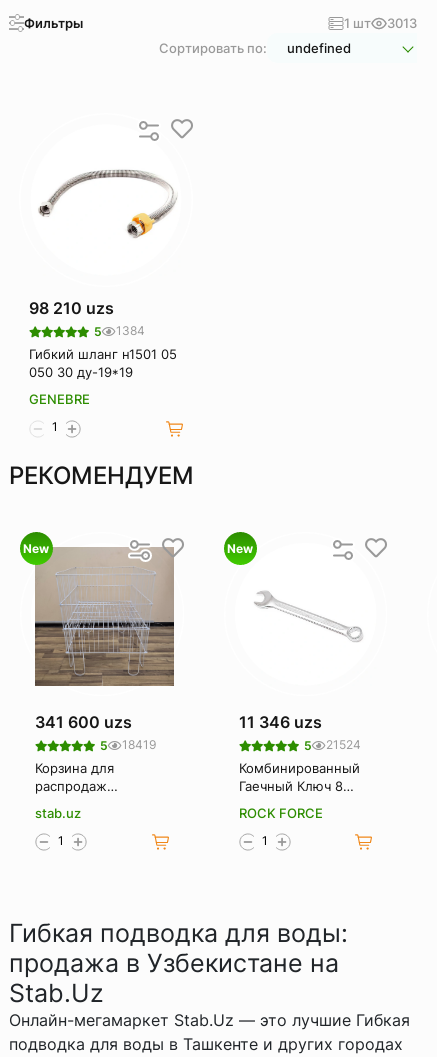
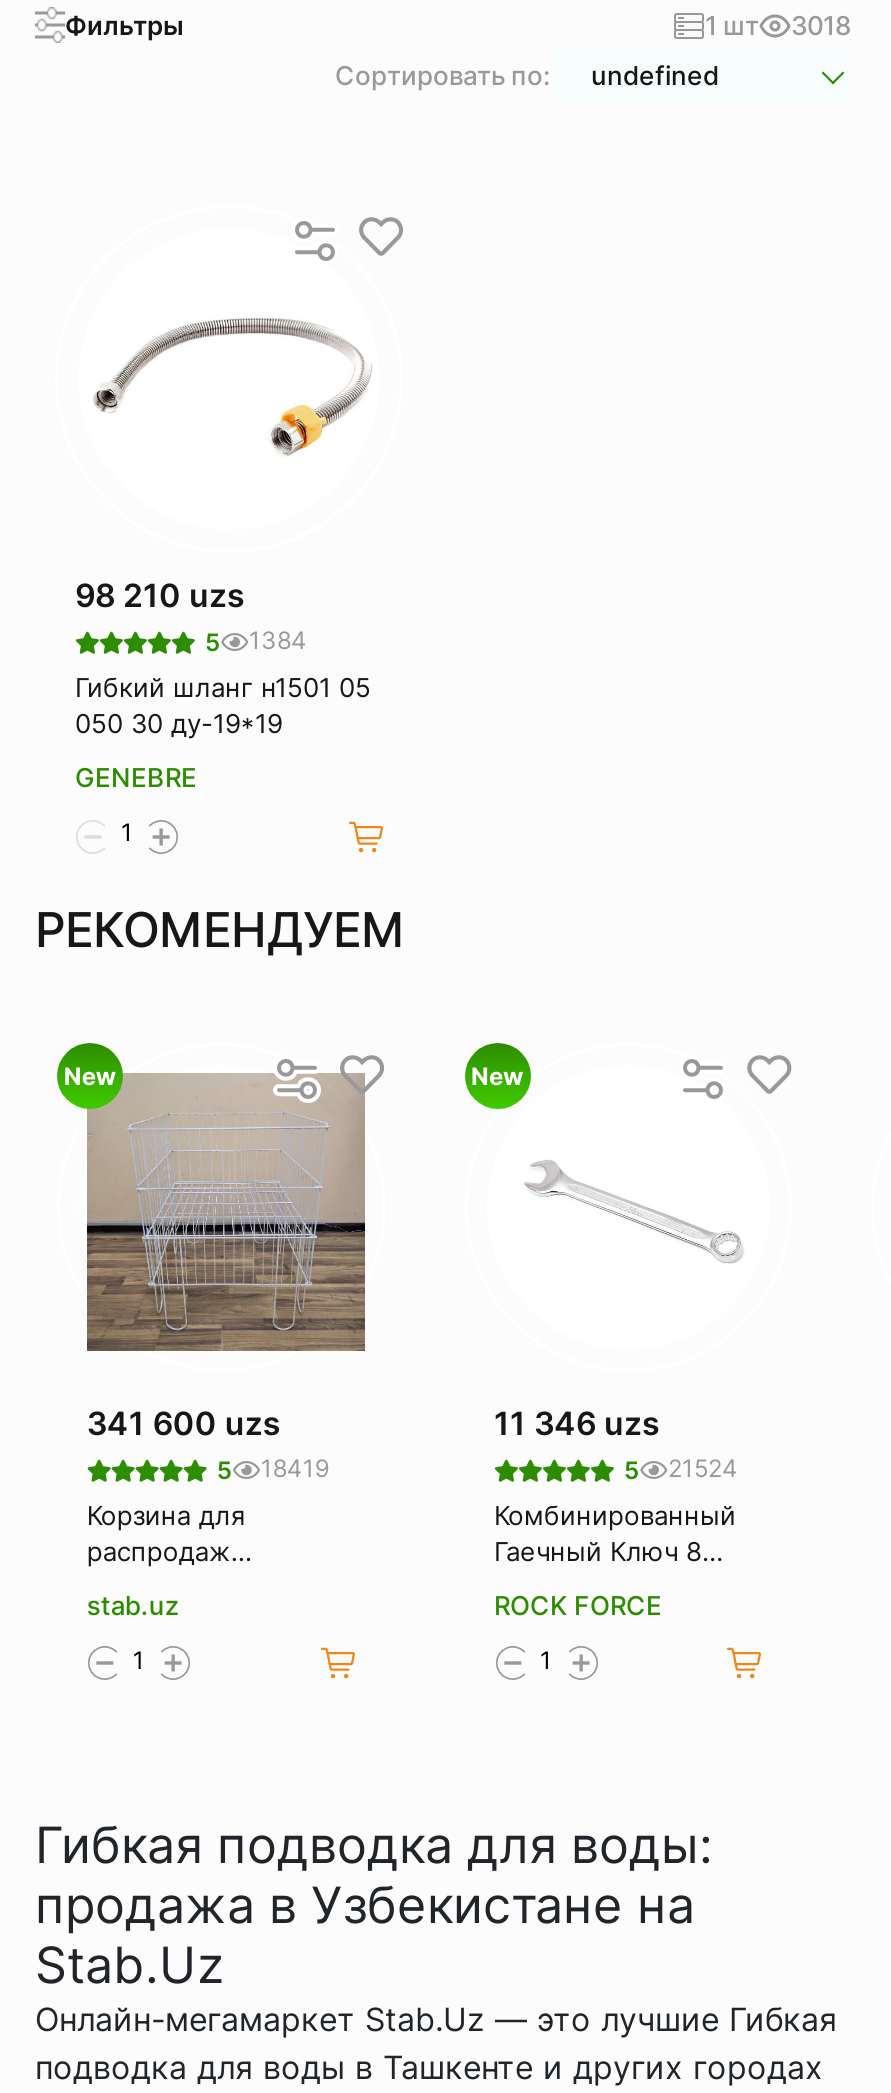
[344,15,417,31] 1 шт 3013 -> [705,9,851,41] 1 шт 3018

